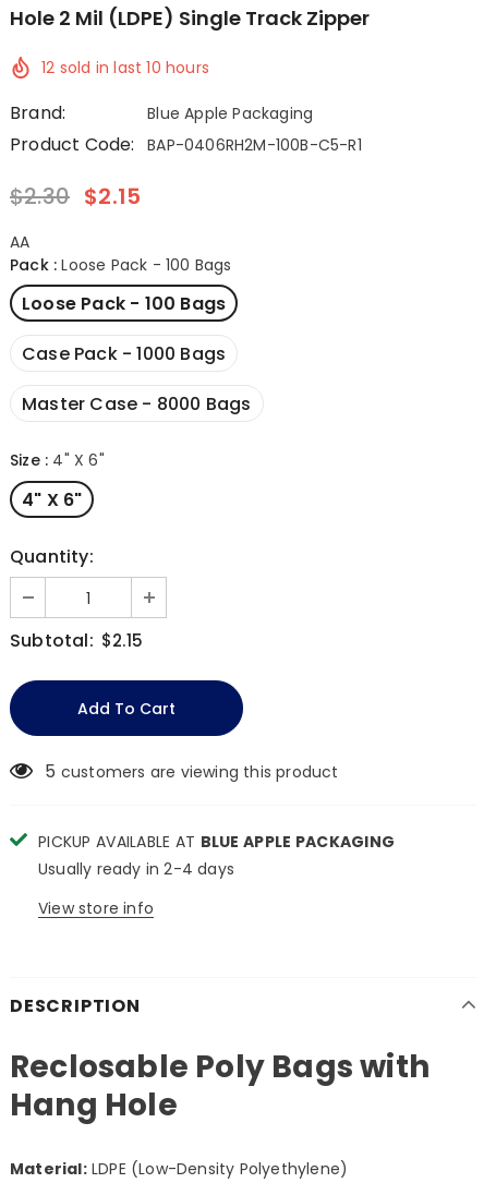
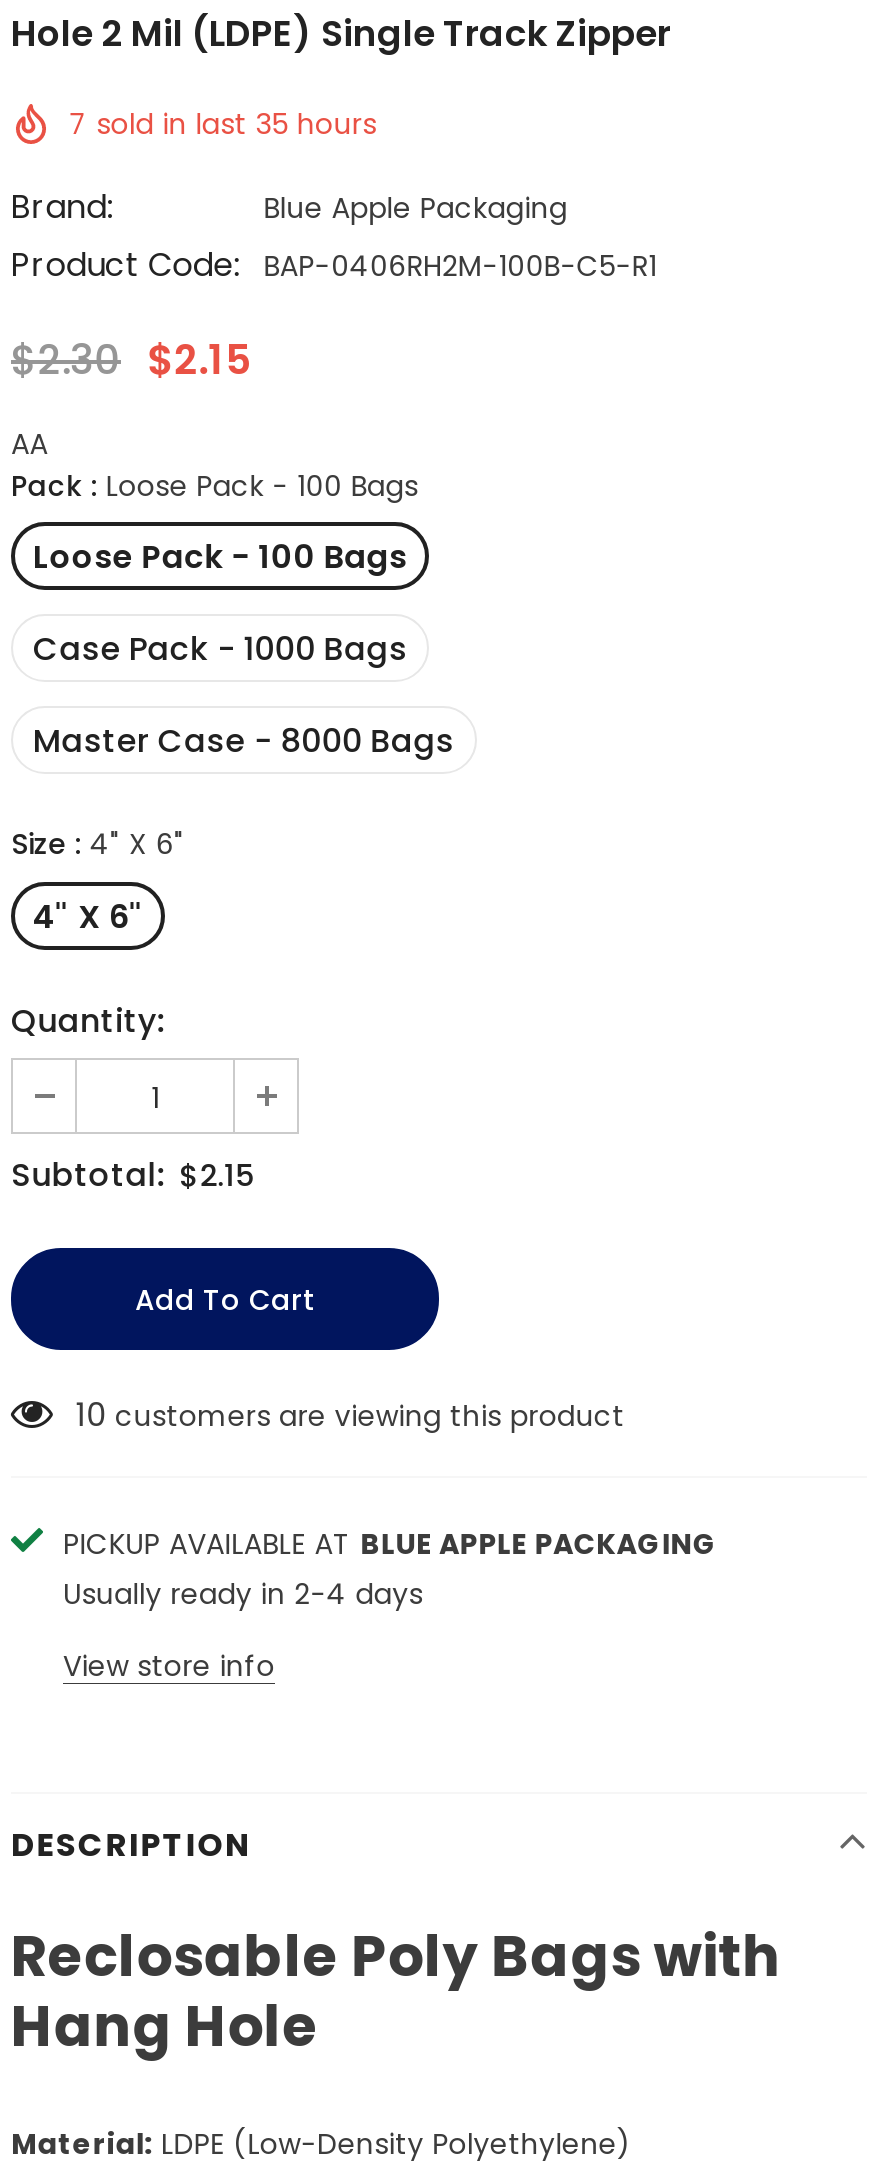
[42,57,209,79] 12 sold in last 10 hours -> [69,104,377,144] 7 sold in last 35 hours
[45,759,339,784] 5 customers are viewing this product -> [76,1392,625,1438] 10 customers are viewing this product

